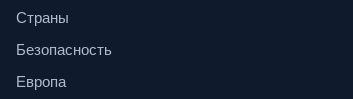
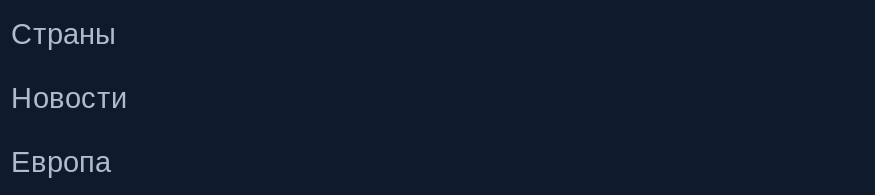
[16,38,112,59] Безопасность -> [11,75,127,117] Новости

